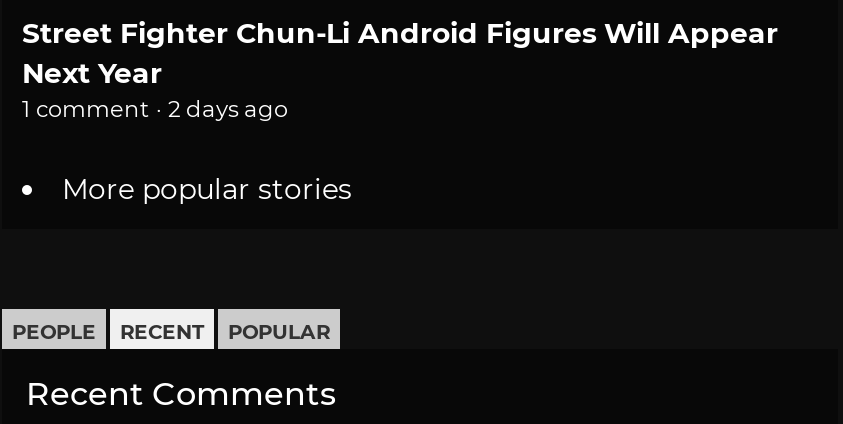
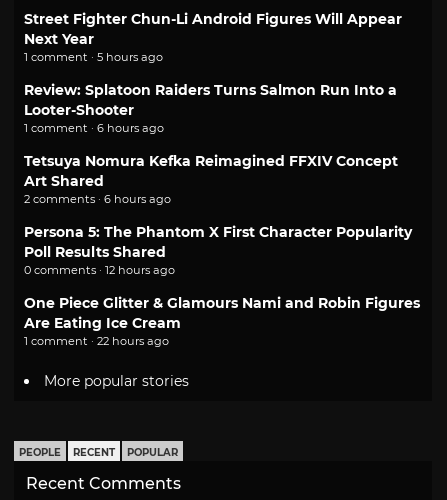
[22,94,288,122] 1 comment · 2 days ago -> [24,50,420,348] 1 comment · 5 hours ago | Review: Splatoon Raiders Turns Salmon Run Into a | Looter-Shooter | 1 comment · 6 hours ago | Tetsuya Nomura Kefka Reimagined FFXIV Concept | Art Shared | 2 comments · 6 hours ago | Persona 5: The Phantom X First Character Popularity | Poll Results Shared | 0 comments · 12 hours ago | One Piece Glitter & Glamours Nami and Robin Figures | Are Eating Ice Cream | 1 comment · 22 hours ago

